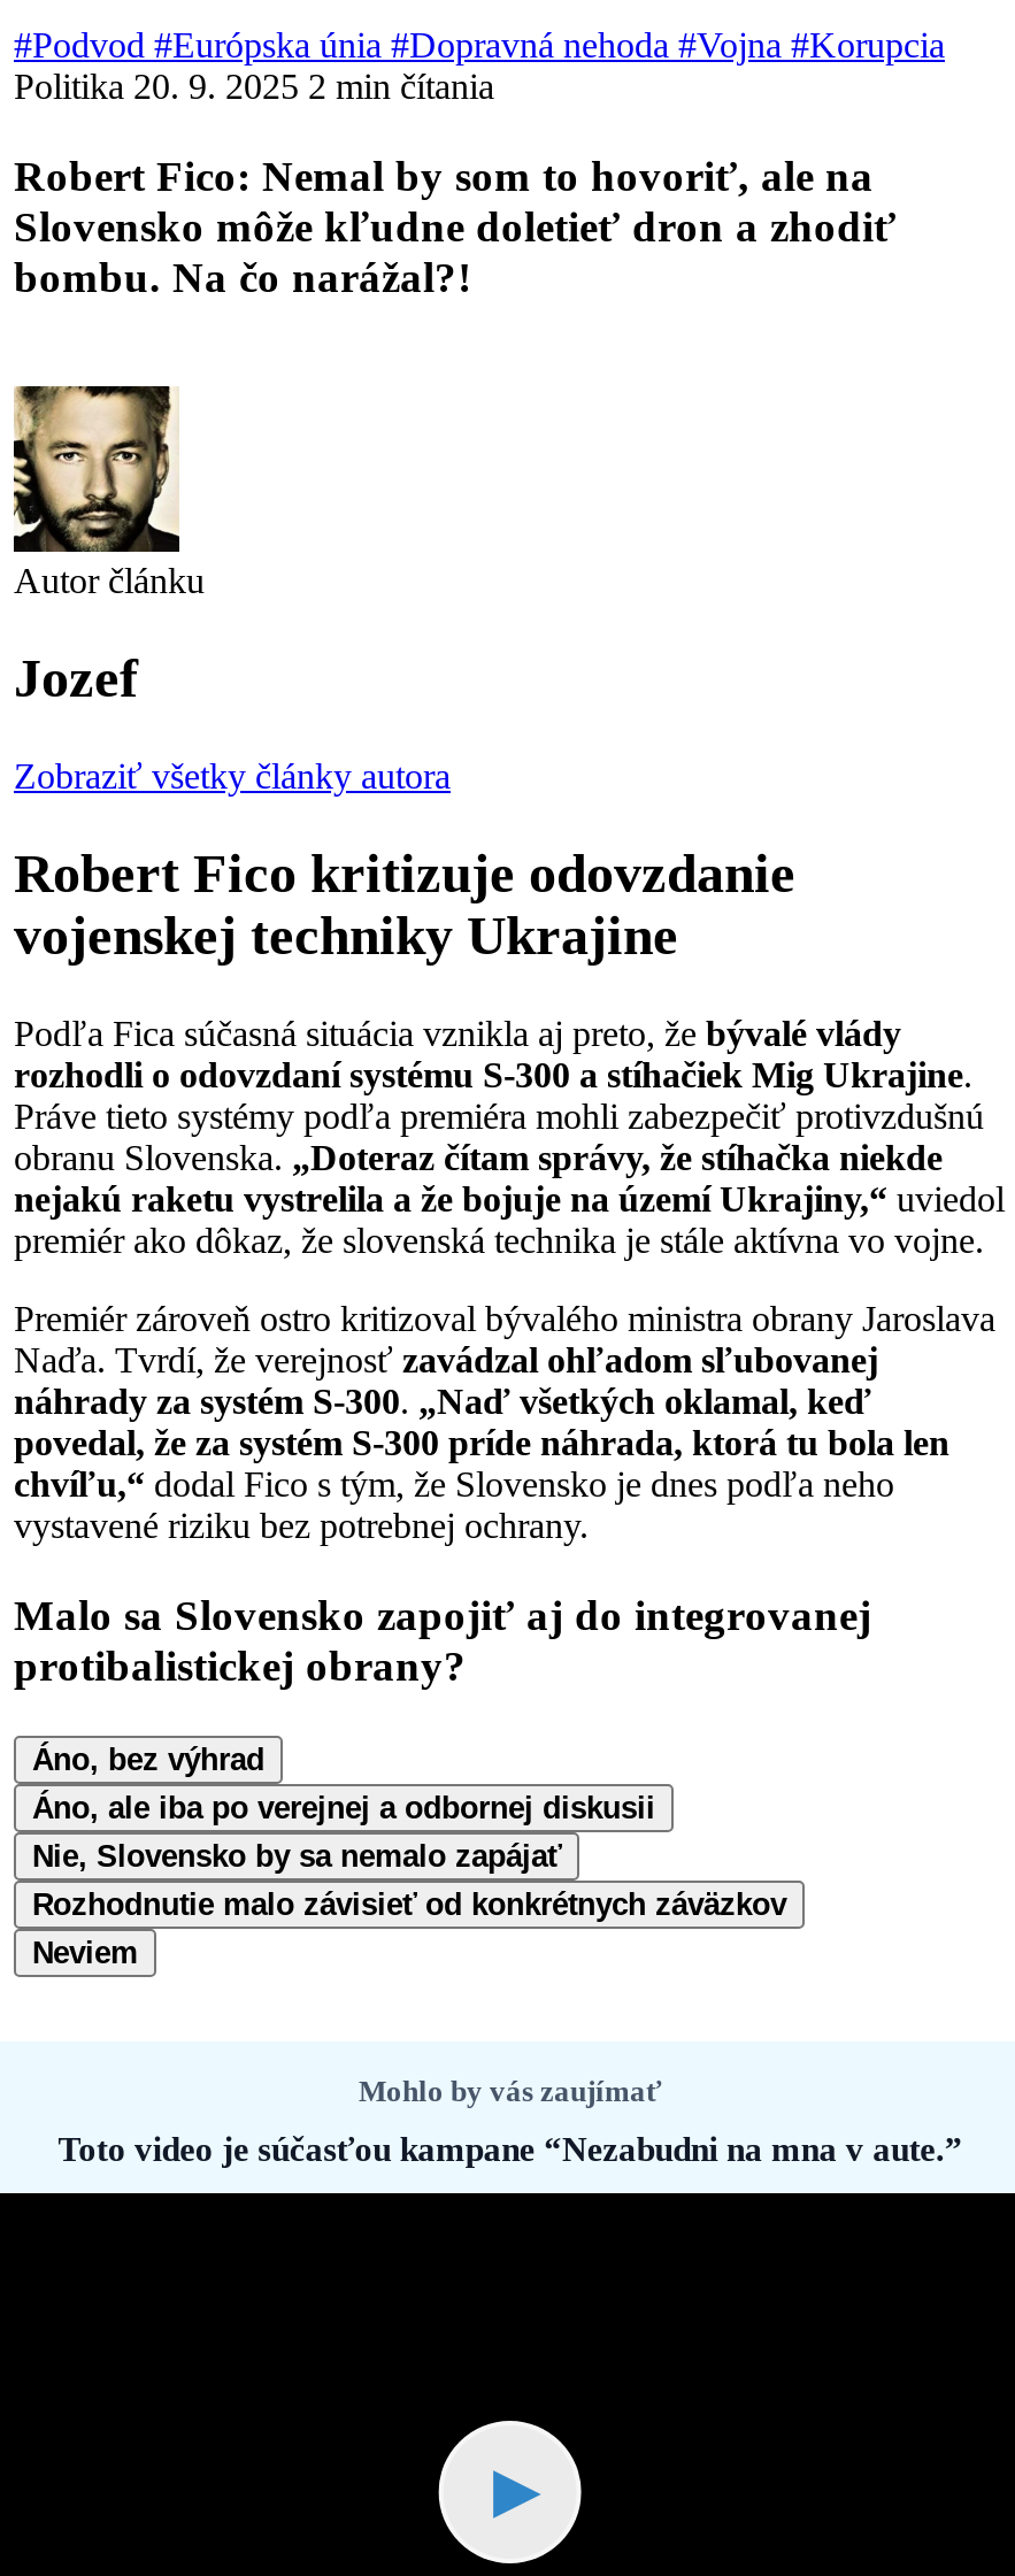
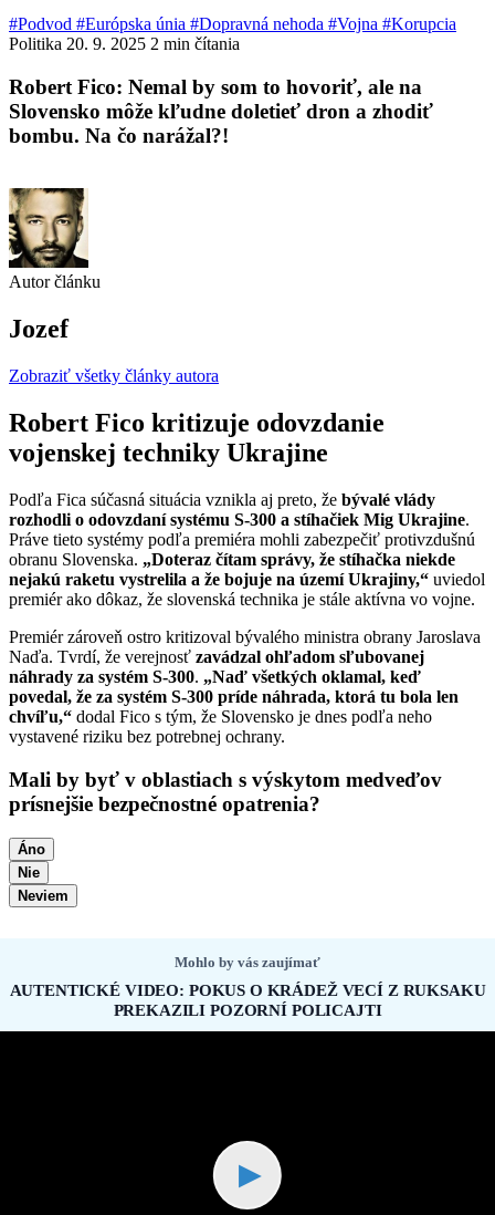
[14,1590,871,1689] Malo sa Slovensko zapojiť aj do integrovanej | protibalistickej obrany? -> [9,768,442,815] Mali by byť v oblastiach s výskytom medveďov | prísnejšie bezpečnostné opatrenia?
[32,1741,786,1921] Áno, bez výhrad | Áno, ale iba po verejnej a odbornej diskusii | Nie, Slovensko by sa nemalo zapájať | Rozhodnutie malo závisieť od konkrétnych záväzkov -> [18,840,45,880] Áno | Nie
moved [32,1935,662,2107] -> [18,887,320,970]: Neviem | Mohlo by vás zaujímať
[58,2130,963,2167] Toto video je súčasťou kampane “Nezabudni na mna v aute.” -> [9,981,486,1019] AUTENTICKÉ VIDEO: POKUS O KRÁDEŽ VECÍ Z RUKSAKU | PREKAZILI POZORNÍ POLICAJTI

